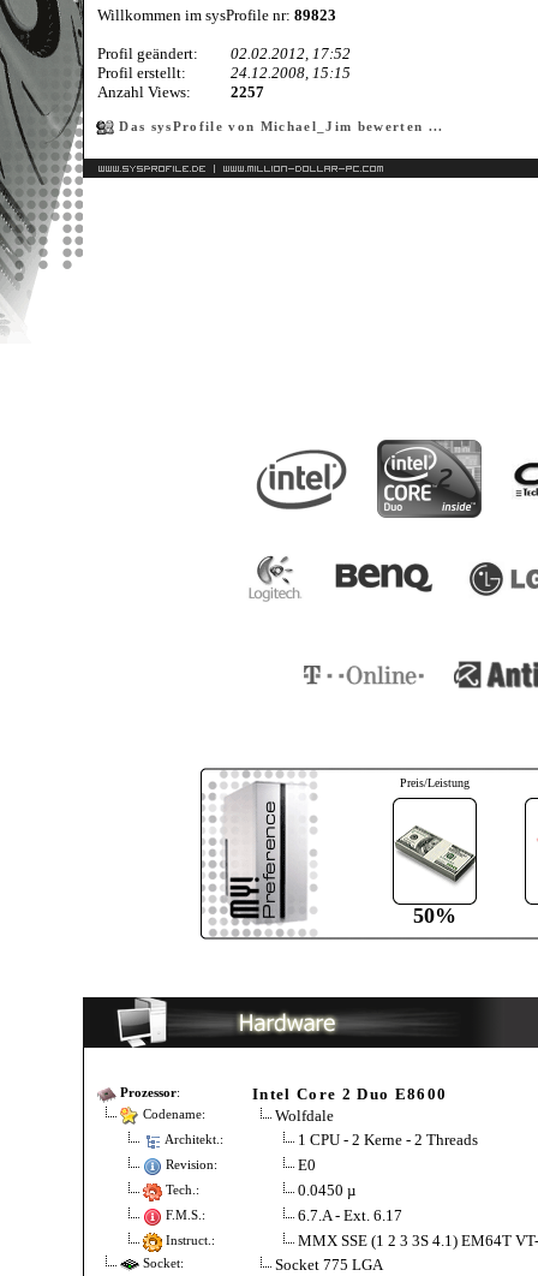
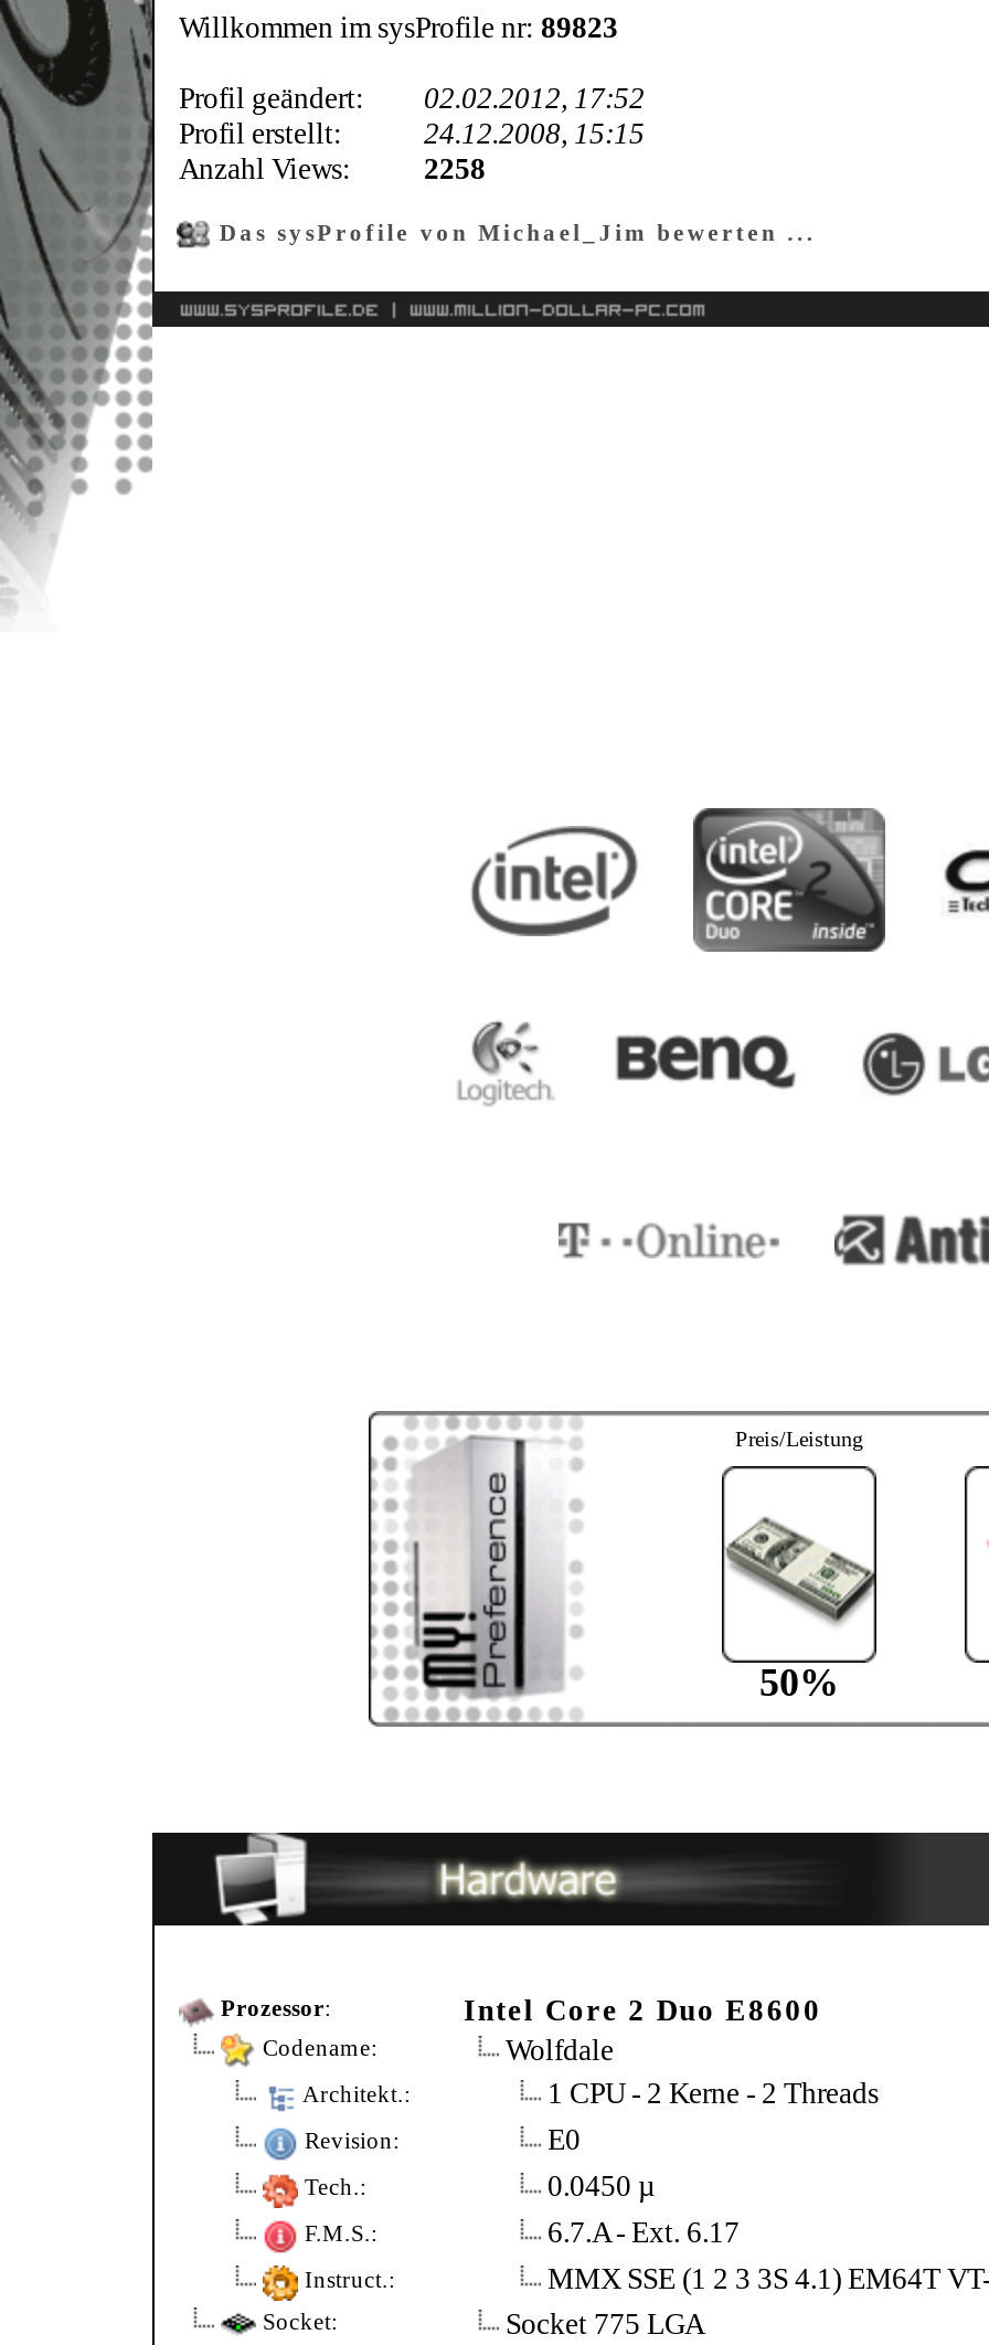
[231,83,264,101] 2257 -> [424,152,486,185] 2258

